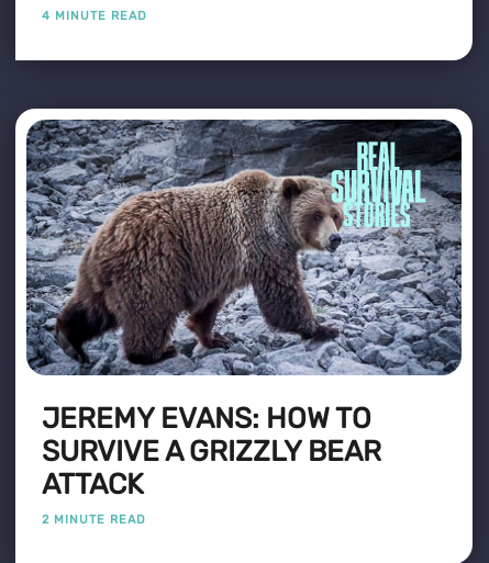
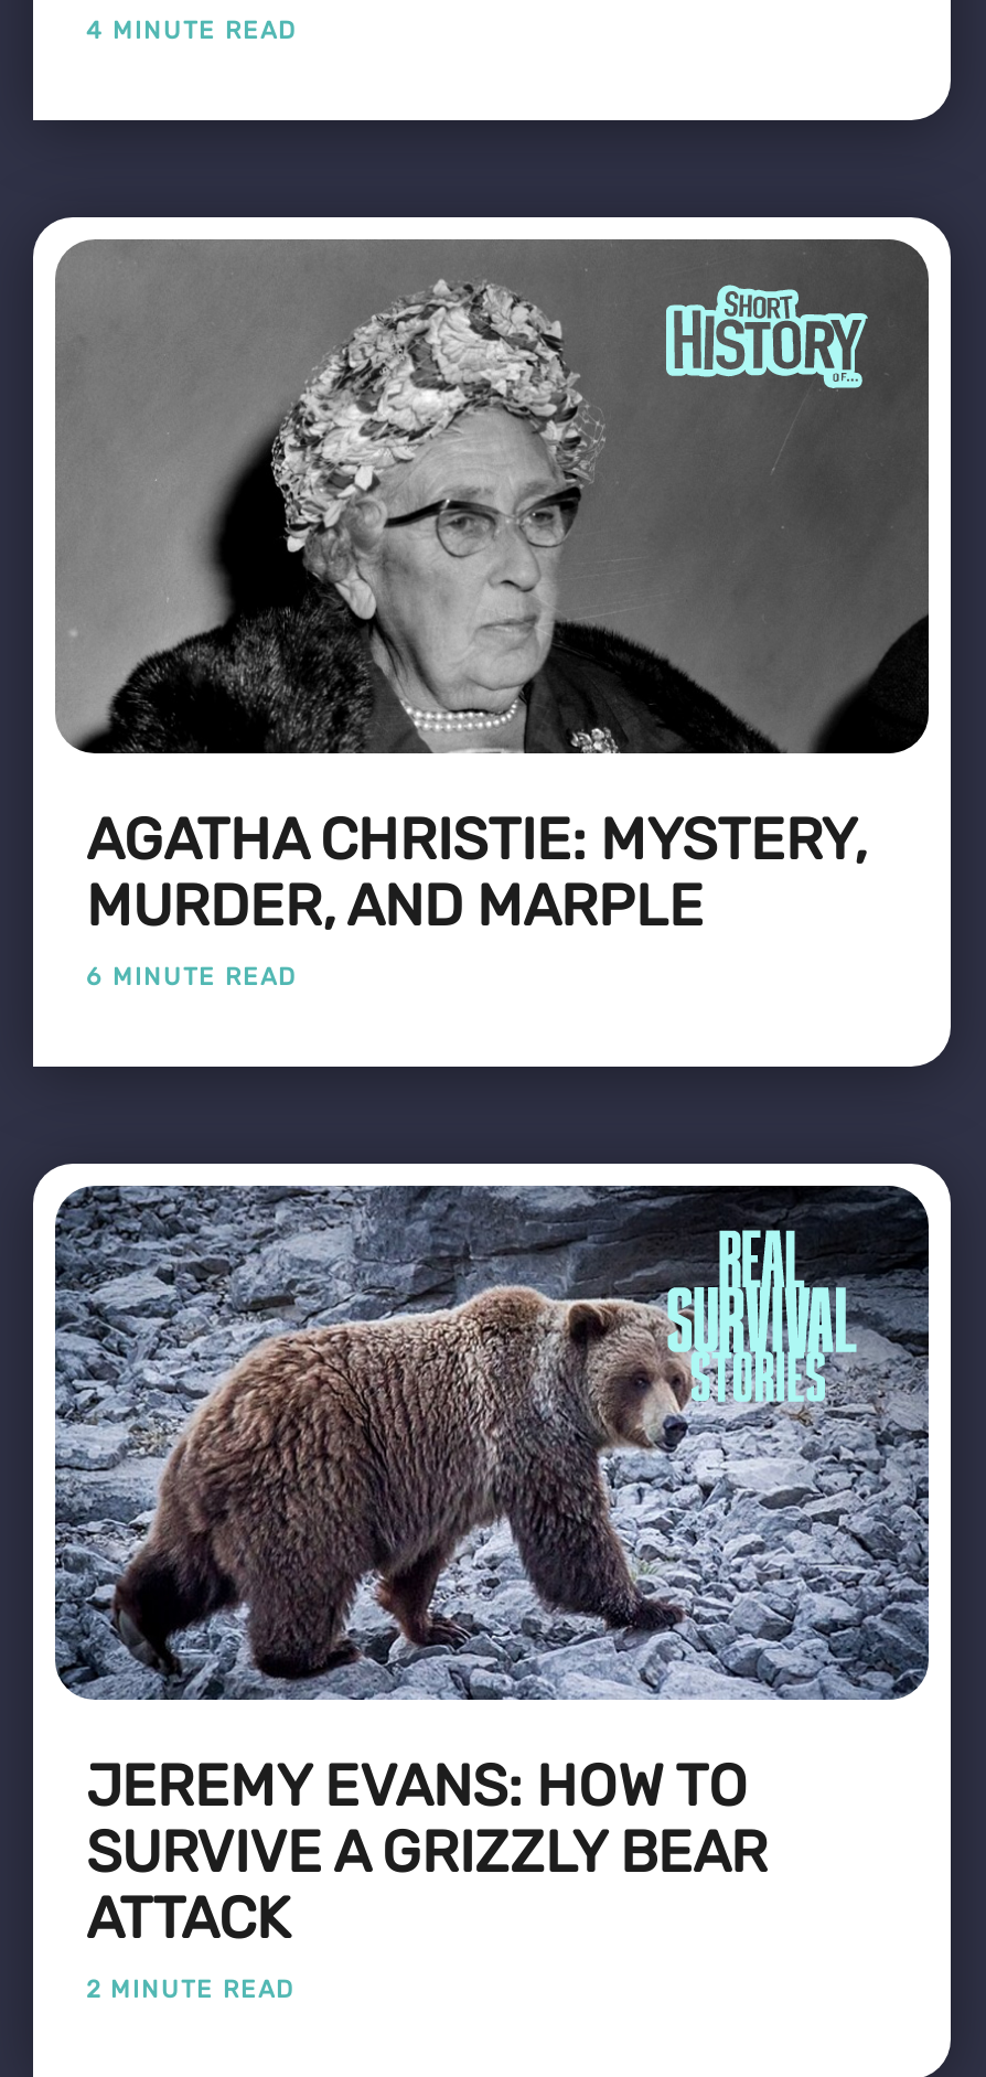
none -> [55,239,931,991] [image] | AGATHA CHRISTIE: MYSTERY, | MURDER, AND MARPLE | 6 MINUTE READ

